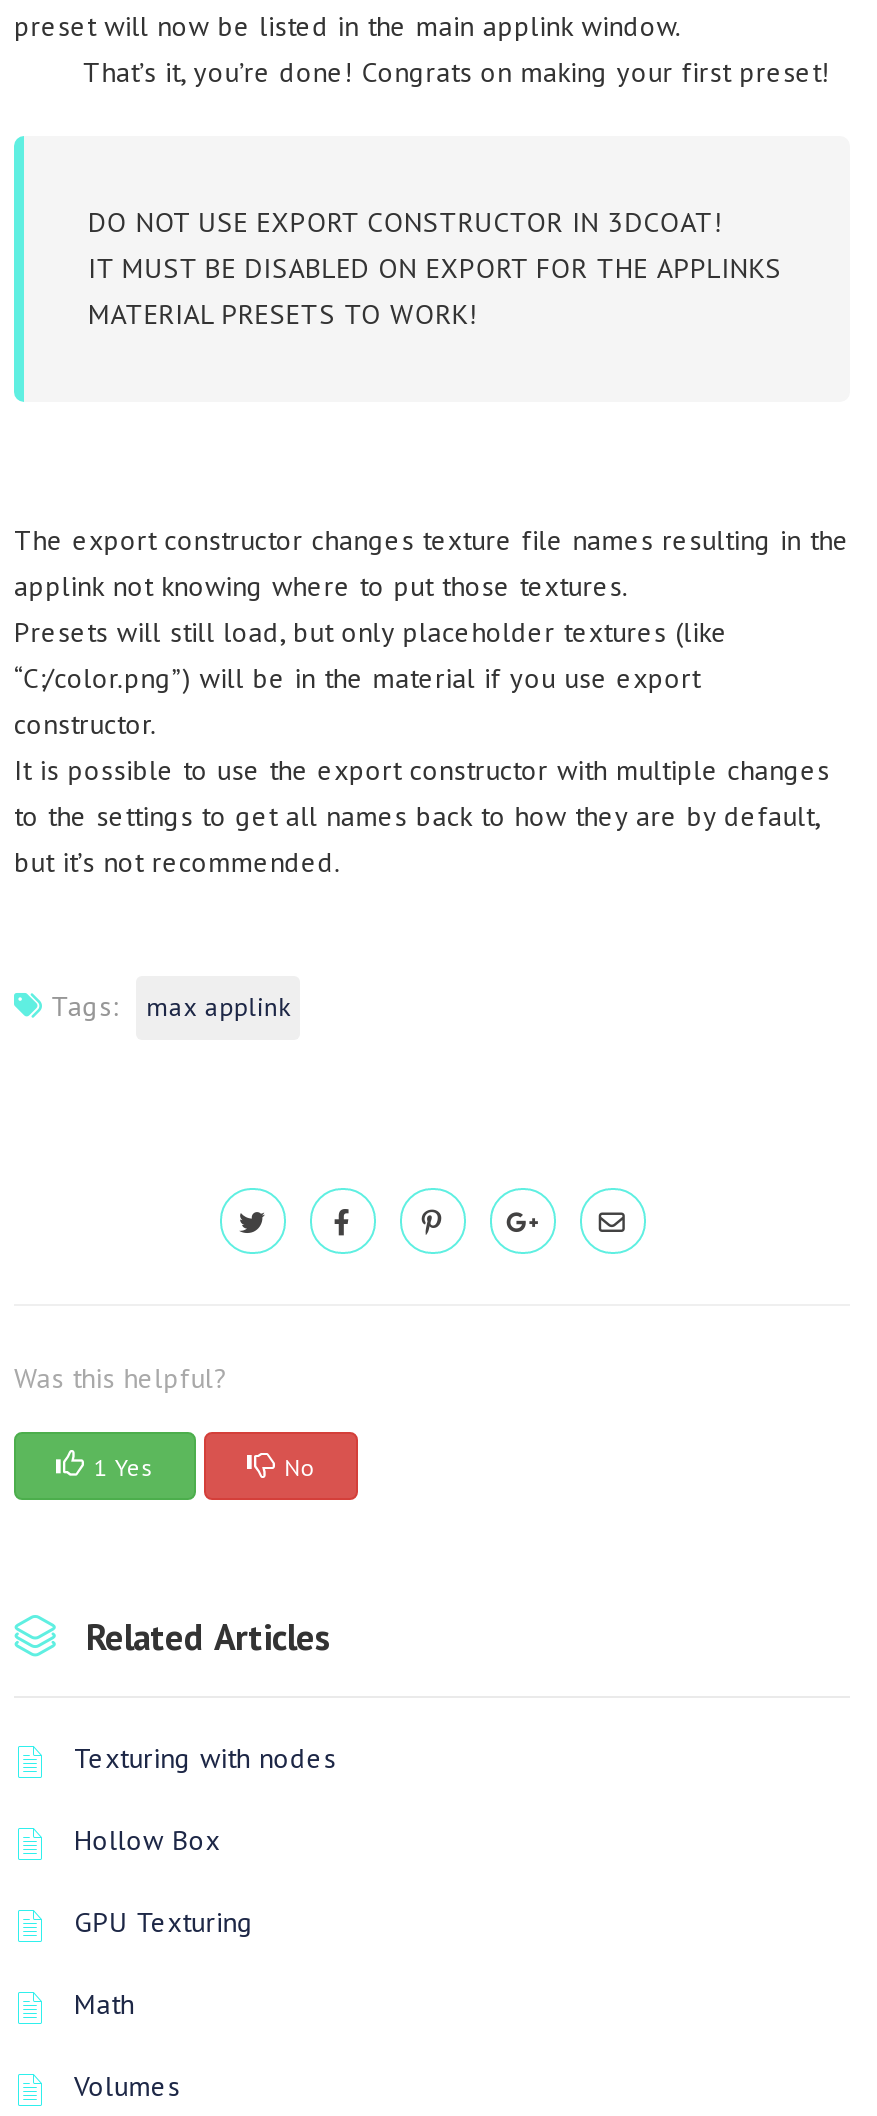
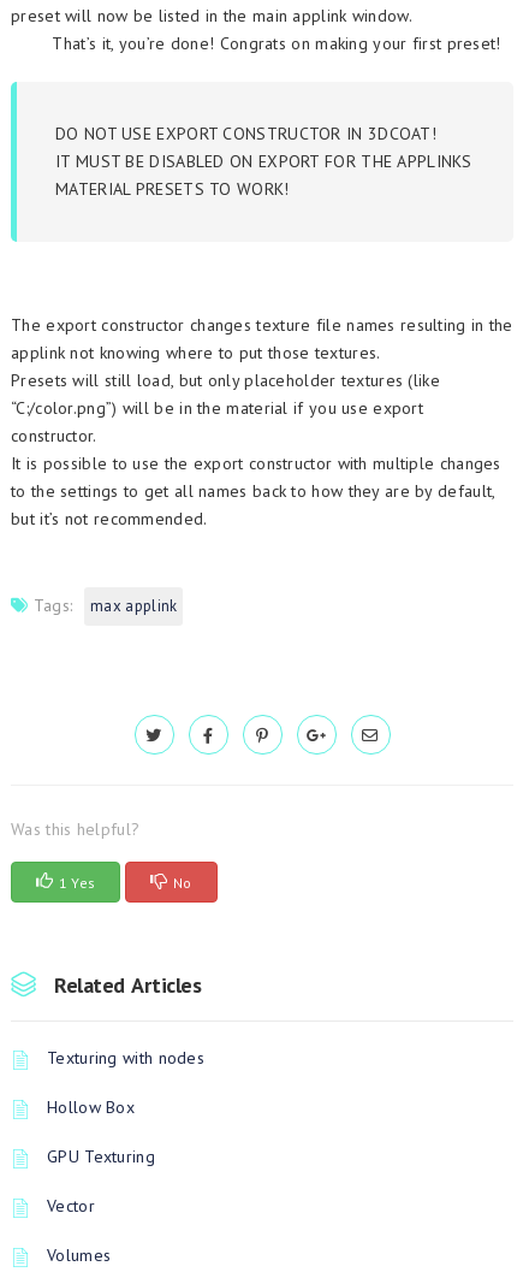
[74,1986,134,2022] Math -> [47,1195,95,1217] Vector

